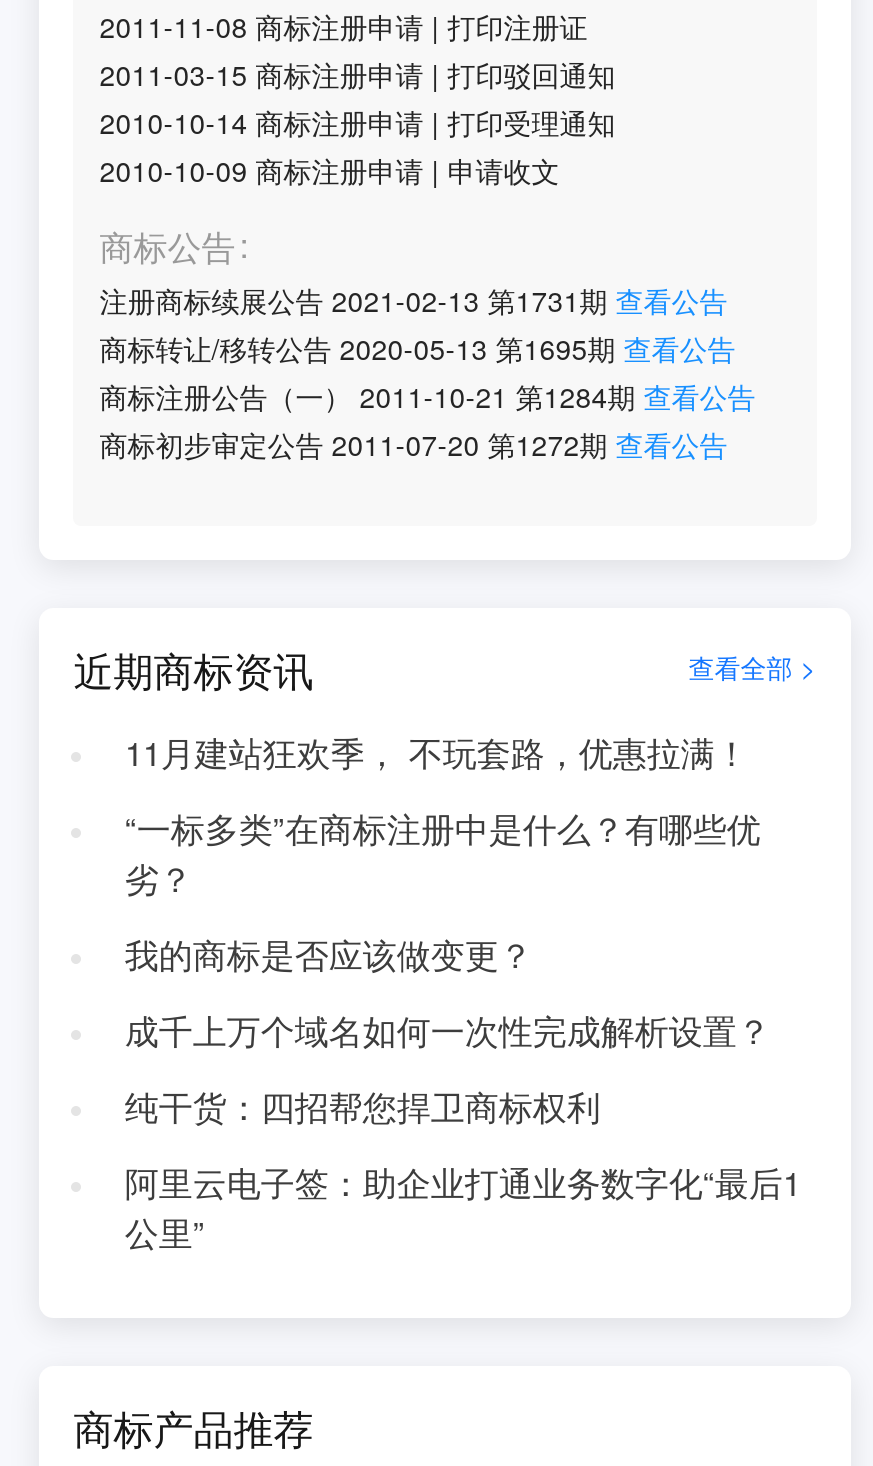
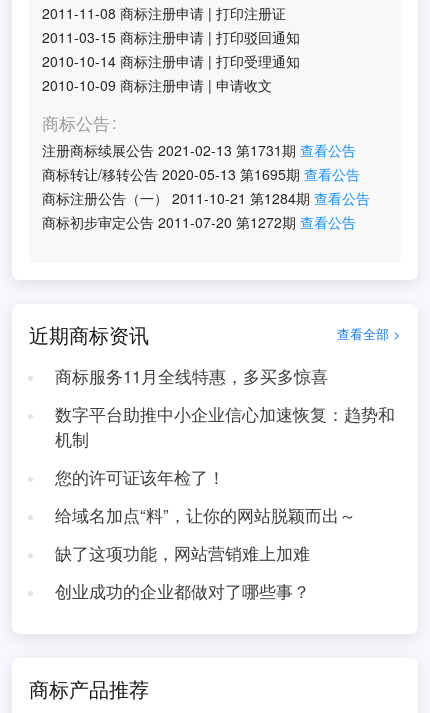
[125,728,749,776] 11月建站狂欢季， 不玩套路，优惠拉满！ -> [55,364,328,388] 商标服务11月全线特惠，多买多惊喜
[125,804,761,902] “一标多类”在商标注册中是什么？有哪些优 | 劣？ -> [55,402,395,451] 数字平台助推中小企业信心加速恢复：趋势和 | 机制
[125,930,533,978] 我的商标是否应该做变更？ -> [55,465,225,489] 您的许可证该年检了！
[125,1006,771,1054] 成千上万个域名如何一次性完成解析设置？ -> [55,503,356,527] 给域名加点“料”，让你的网站脱颖而出～
[125,1082,601,1130] 纯干货：四招帮您捍卫商标权利 -> [55,541,310,565] 缺了这项功能，网站营销难上加难
[125,1158,801,1256] 阿里云电子签：助企业打通业务数字化“最后1 | 公里” -> [55,579,310,603] 创业成功的企业都做对了哪些事？

